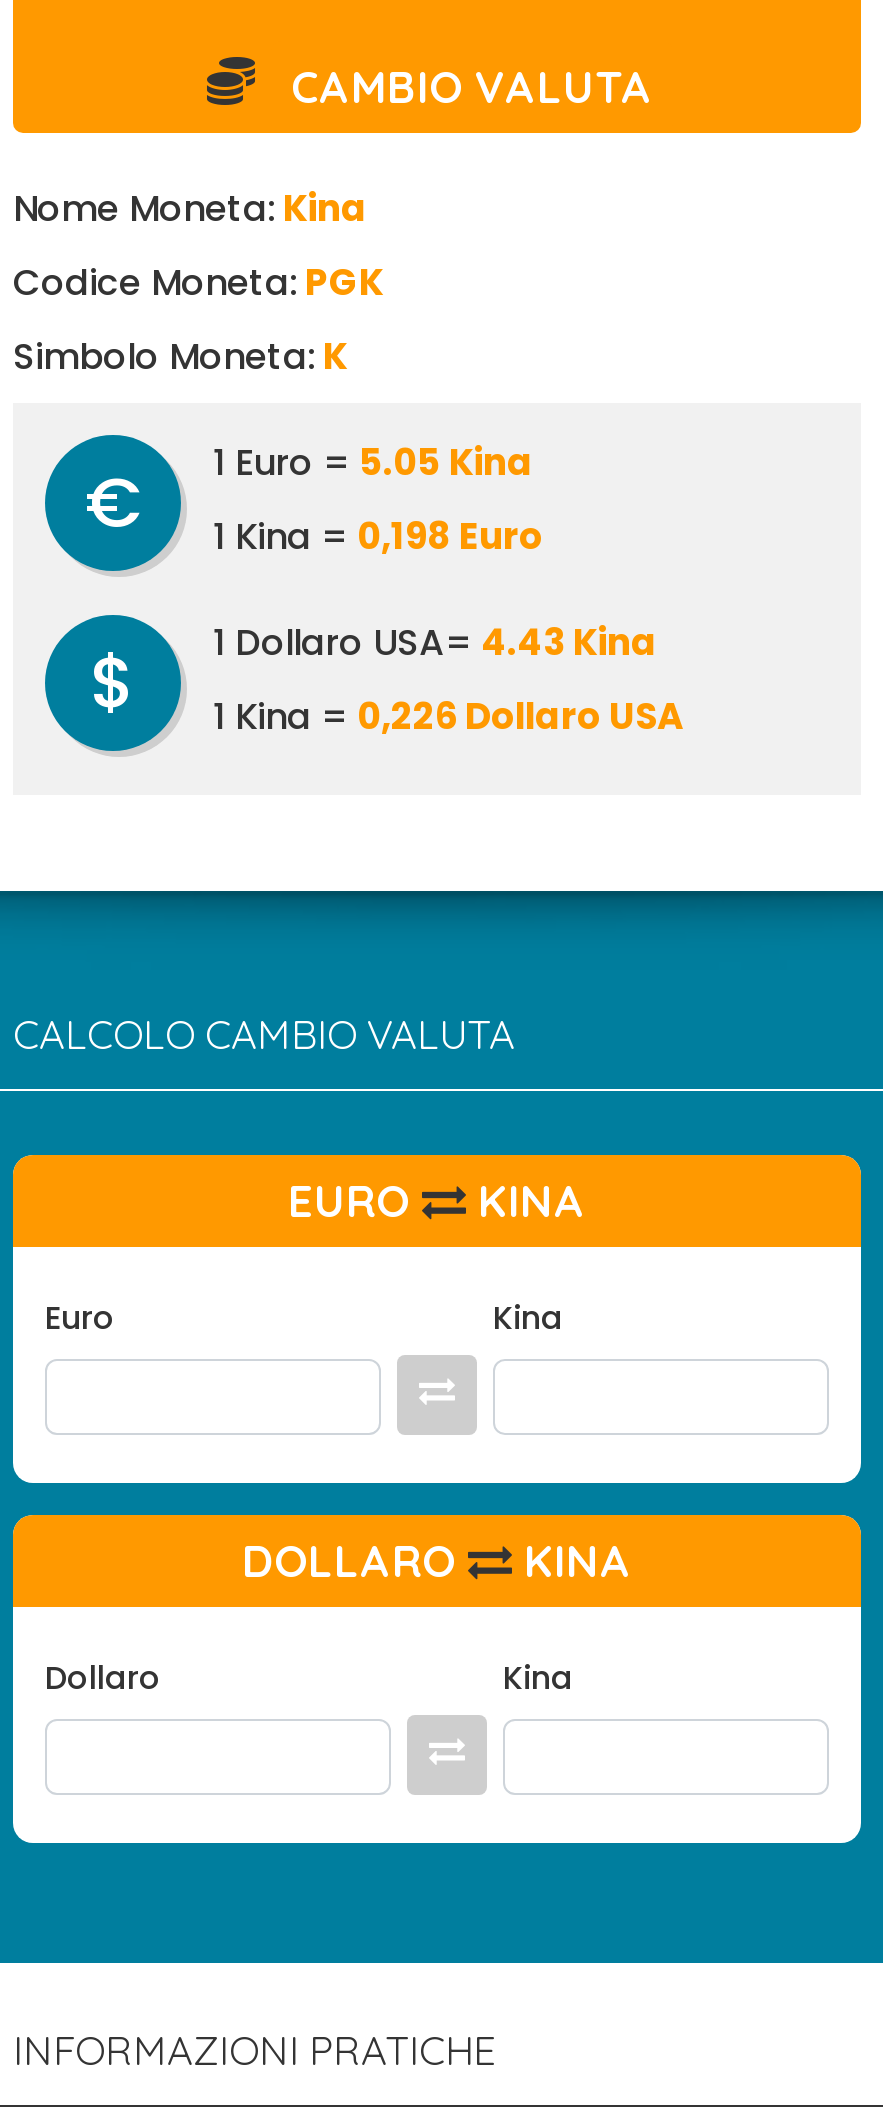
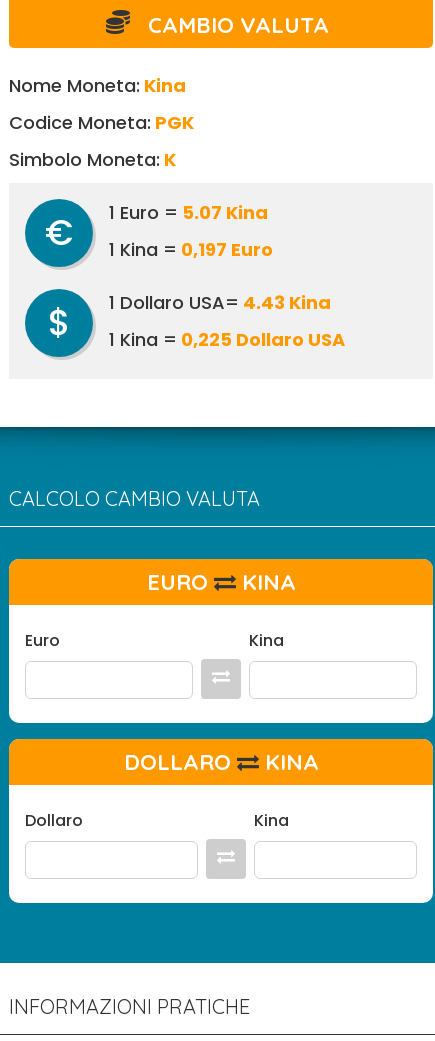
[213,437,533,487] 1 Euro = 5.05 Kina -> [109,200,268,225] 1 Euro = 5.07 Kina
[213,511,543,561] 1 Kina = 0,198 Euro -> [109,237,273,262] 1 Kina = 0,197 Euro
[213,691,683,741] 1 Kina = 0,226 Dollaro USA -> [109,327,345,352] 1 Kina = 0,225 Dollaro USA

